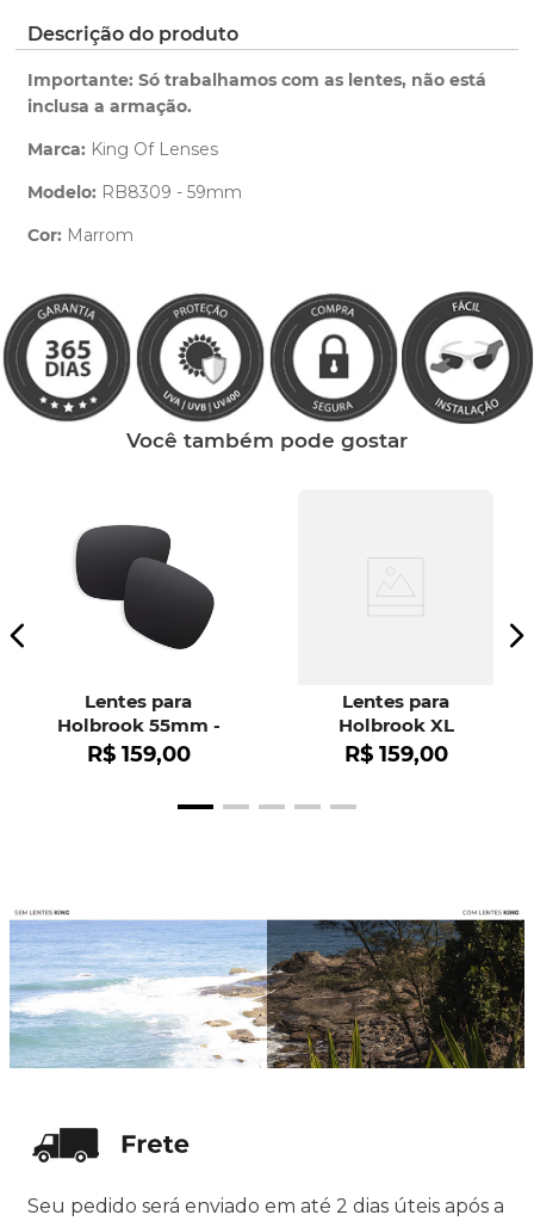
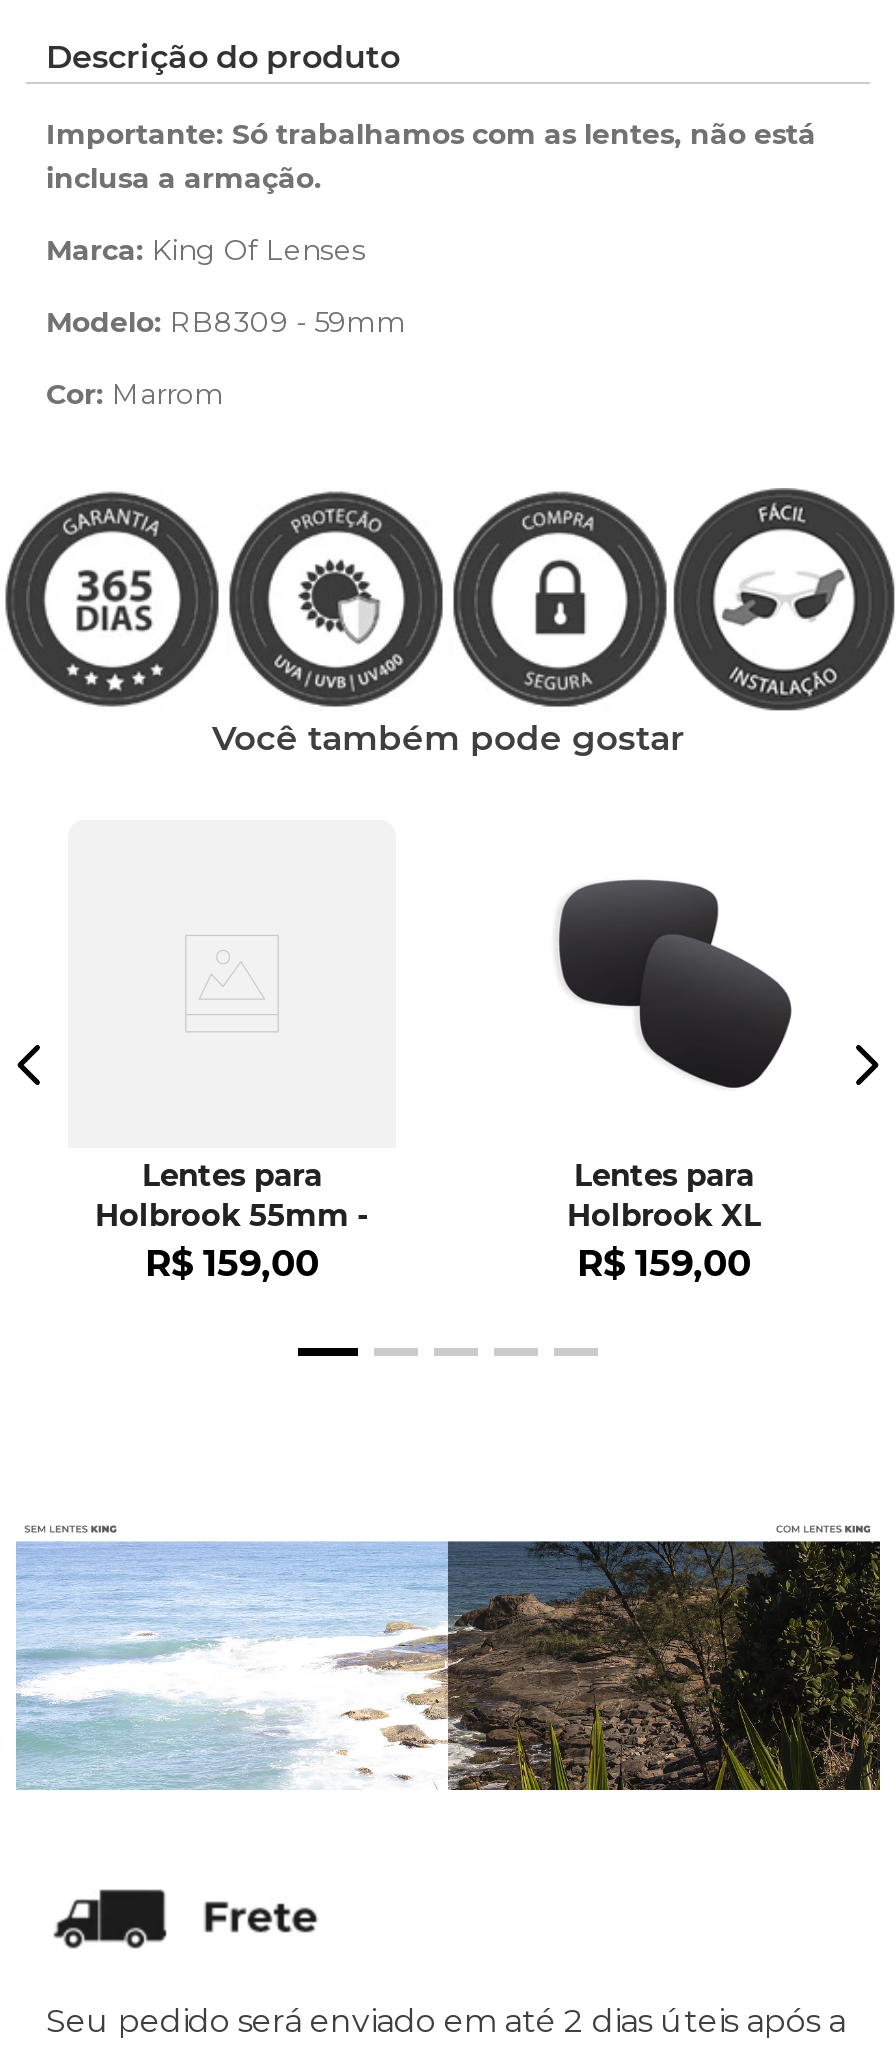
none -> [556,878,792,1090] [image]
[74,524,215,650] [image] -> none

